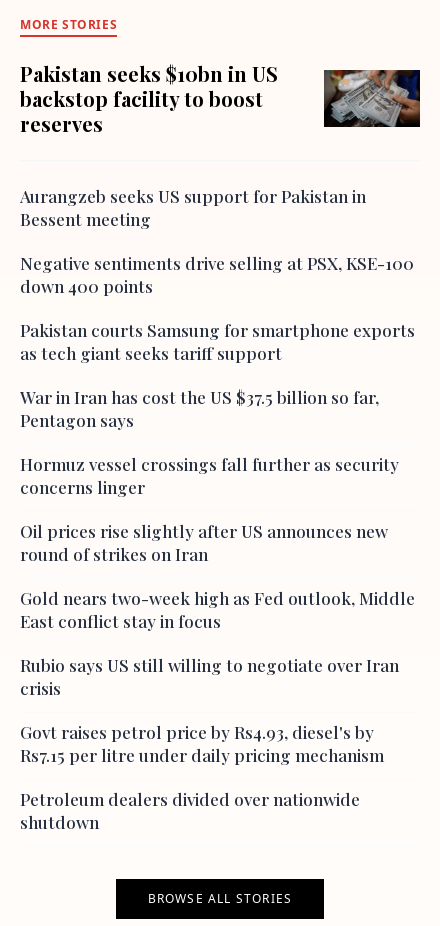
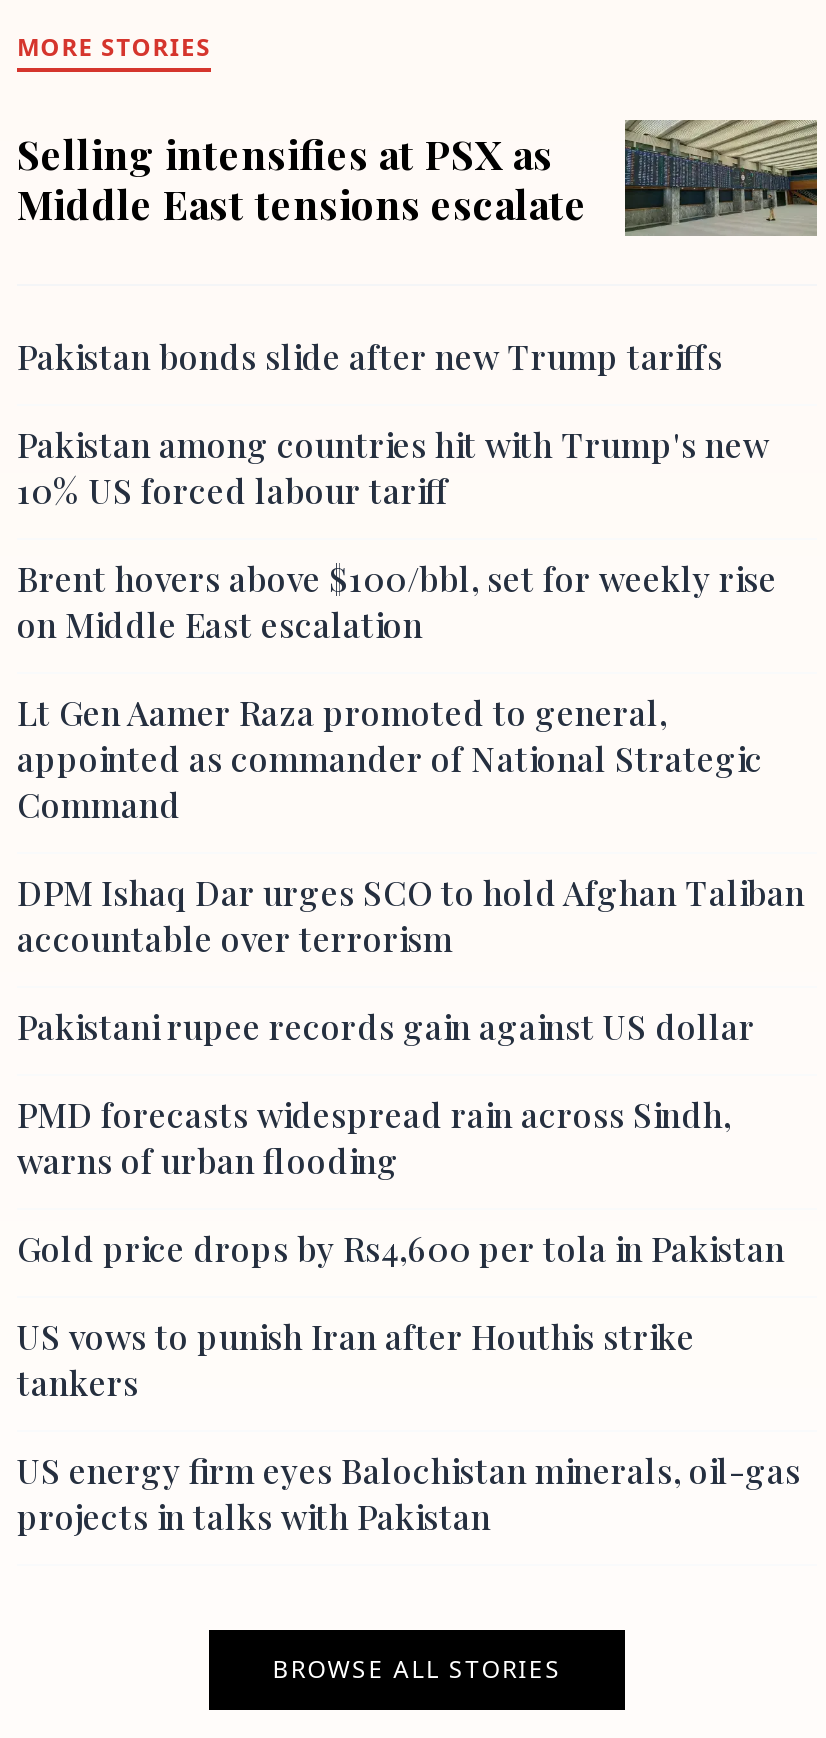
[20,60,278,137] Pakistan seeks $10bn in US | backstop facility to boost | reserves -> [17,126,587,230] Selling intensifies at PSX as | Middle East tensions escalate
[323,69,421,128] [image] -> [623,118,817,236] [image]
[20,185,366,230] Aurangzeb seeks US support for Pakistan in | Bessent meeting -> [17,333,723,377] Pakistan bonds slide after new Trump tariffs
[20,252,414,297] Negative sentiments drive selling at PSX, KSE-100 | down 400 points -> [17,421,769,511] Pakistan among countries hit with Trump's new | 10% US forced labour tariff
[20,319,415,364] Pakistan courts Samsung for smartphone exports | as tech giant seeks tariff support -> [17,555,777,645] Brent hovers above $100/bbl, set for weekly rise | on Middle East escalation
[20,386,379,431] War in Iran has cost the US $37.5 billion so far, | Pentagon says -> [17,689,763,825] Lt Gen Aamer Raza promoted to general, | appointed as commander of National Strategic | Command
[20,453,399,498] Hormuz vessel crossings fall further as security | concerns linger -> [17,869,805,959] DPM Ishaq Dar urges SCO to hold Afghan Taliban | accountable over terrorism
[20,520,388,565] Oil prices rise slightly after US announces new | round of strikes on Iran -> [17,1003,755,1047] Pakistani rupee records gain against US dollar
[20,587,415,632] Gold nears two-week high as Fed outlook, Middle | East conflict stay in focus -> [17,1091,731,1181] PMD forecasts widespread rain across Sindh, | warns of urban flooding
[20,654,399,699] Rubio says US still willing to negotiate over Iran | crisis -> [17,1225,785,1269] Gold price drops by Rs4,600 per tola in Pakistan
[20,721,384,766] Govt raises petrol price by Rs4.93, diesel's by | Rs7.15 per litre under daily pricing mechanism -> [17,1313,695,1403] US vows to punish Iran after Houthis strike | tankers
[20,788,360,833] Petroleum dealers divided over nationwide | shutdown -> [17,1447,801,1537] US energy firm eyes Balochistan minerals, oil-gas | projects in talks with Pakistan

